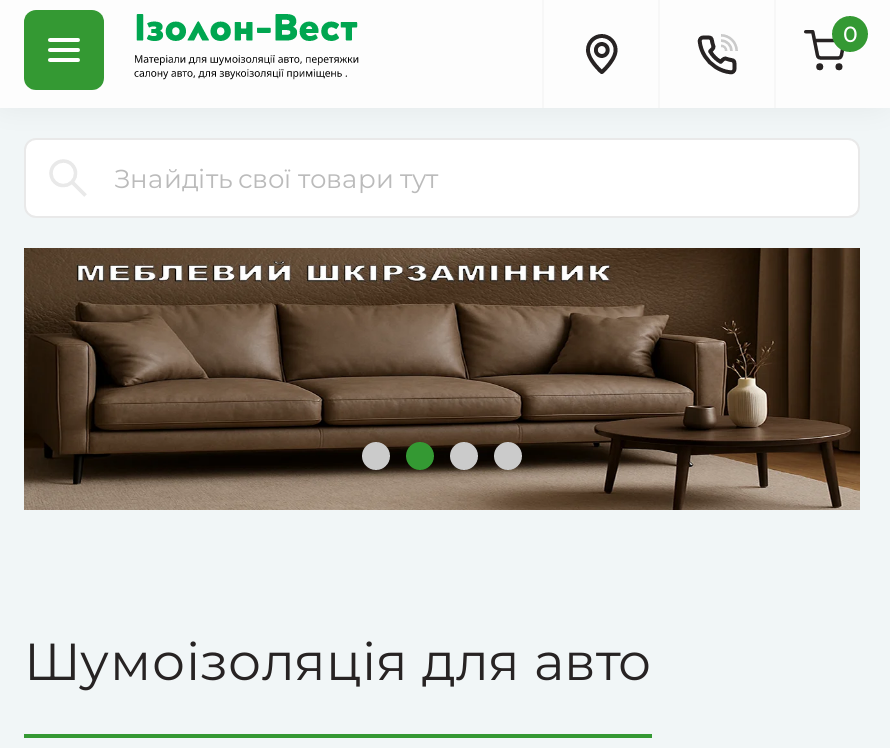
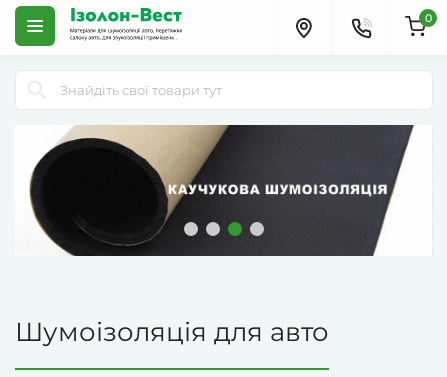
[22,246,862,512] [image] -> [15,125,433,257] [image]

